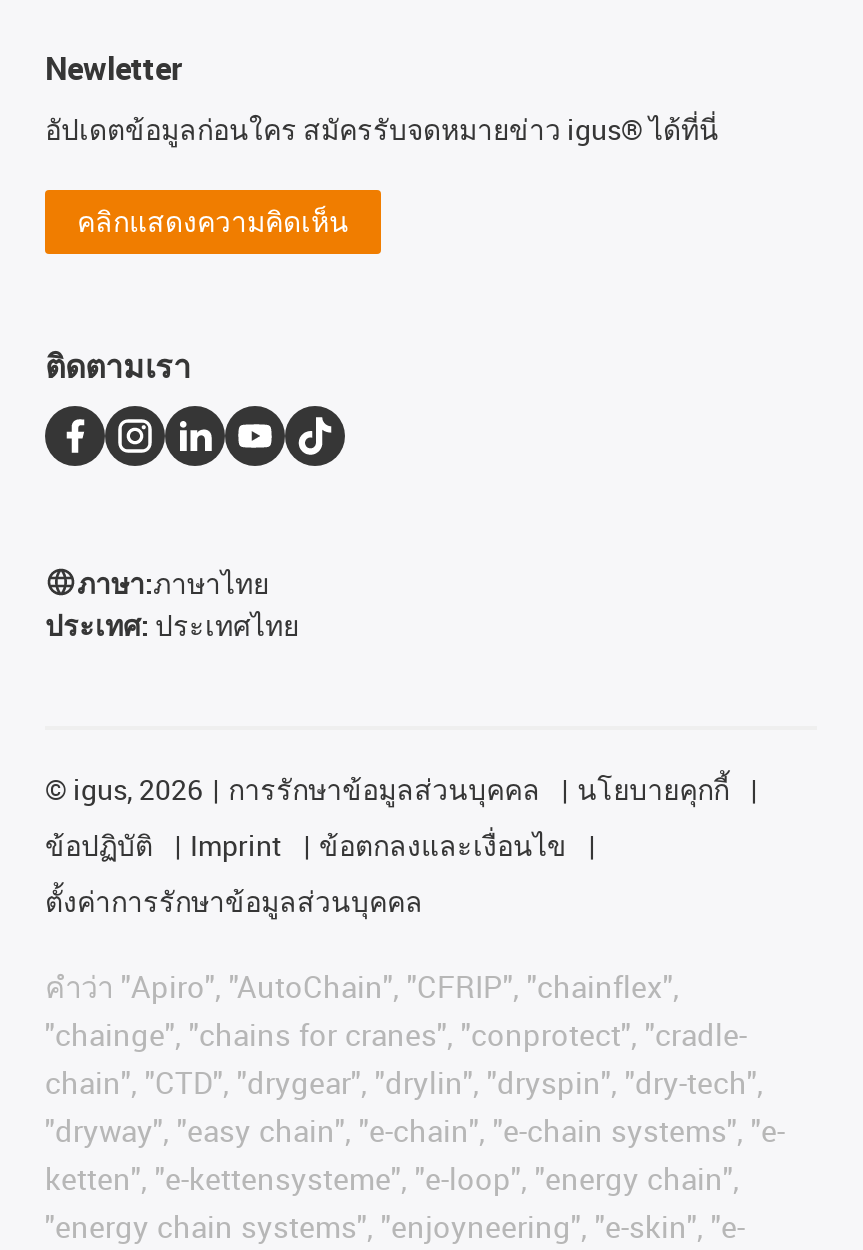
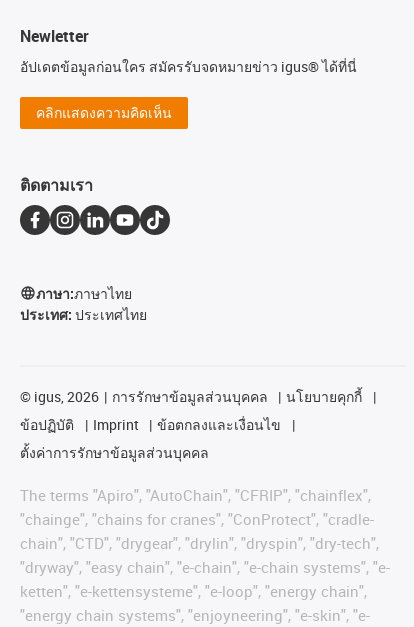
[45,965,747,1053] คําว่า"Apiro", "AutoChain", "CFRIP", "chainflex", | "chainge", "chains for cranes", "conprotect", "cradle- -> [20,484,374,528] The terms "Apiro", "AutoChain", "CFRIP", "chainflex", | "chainge", "chains for cranes", "ConProtect", "cradle-

